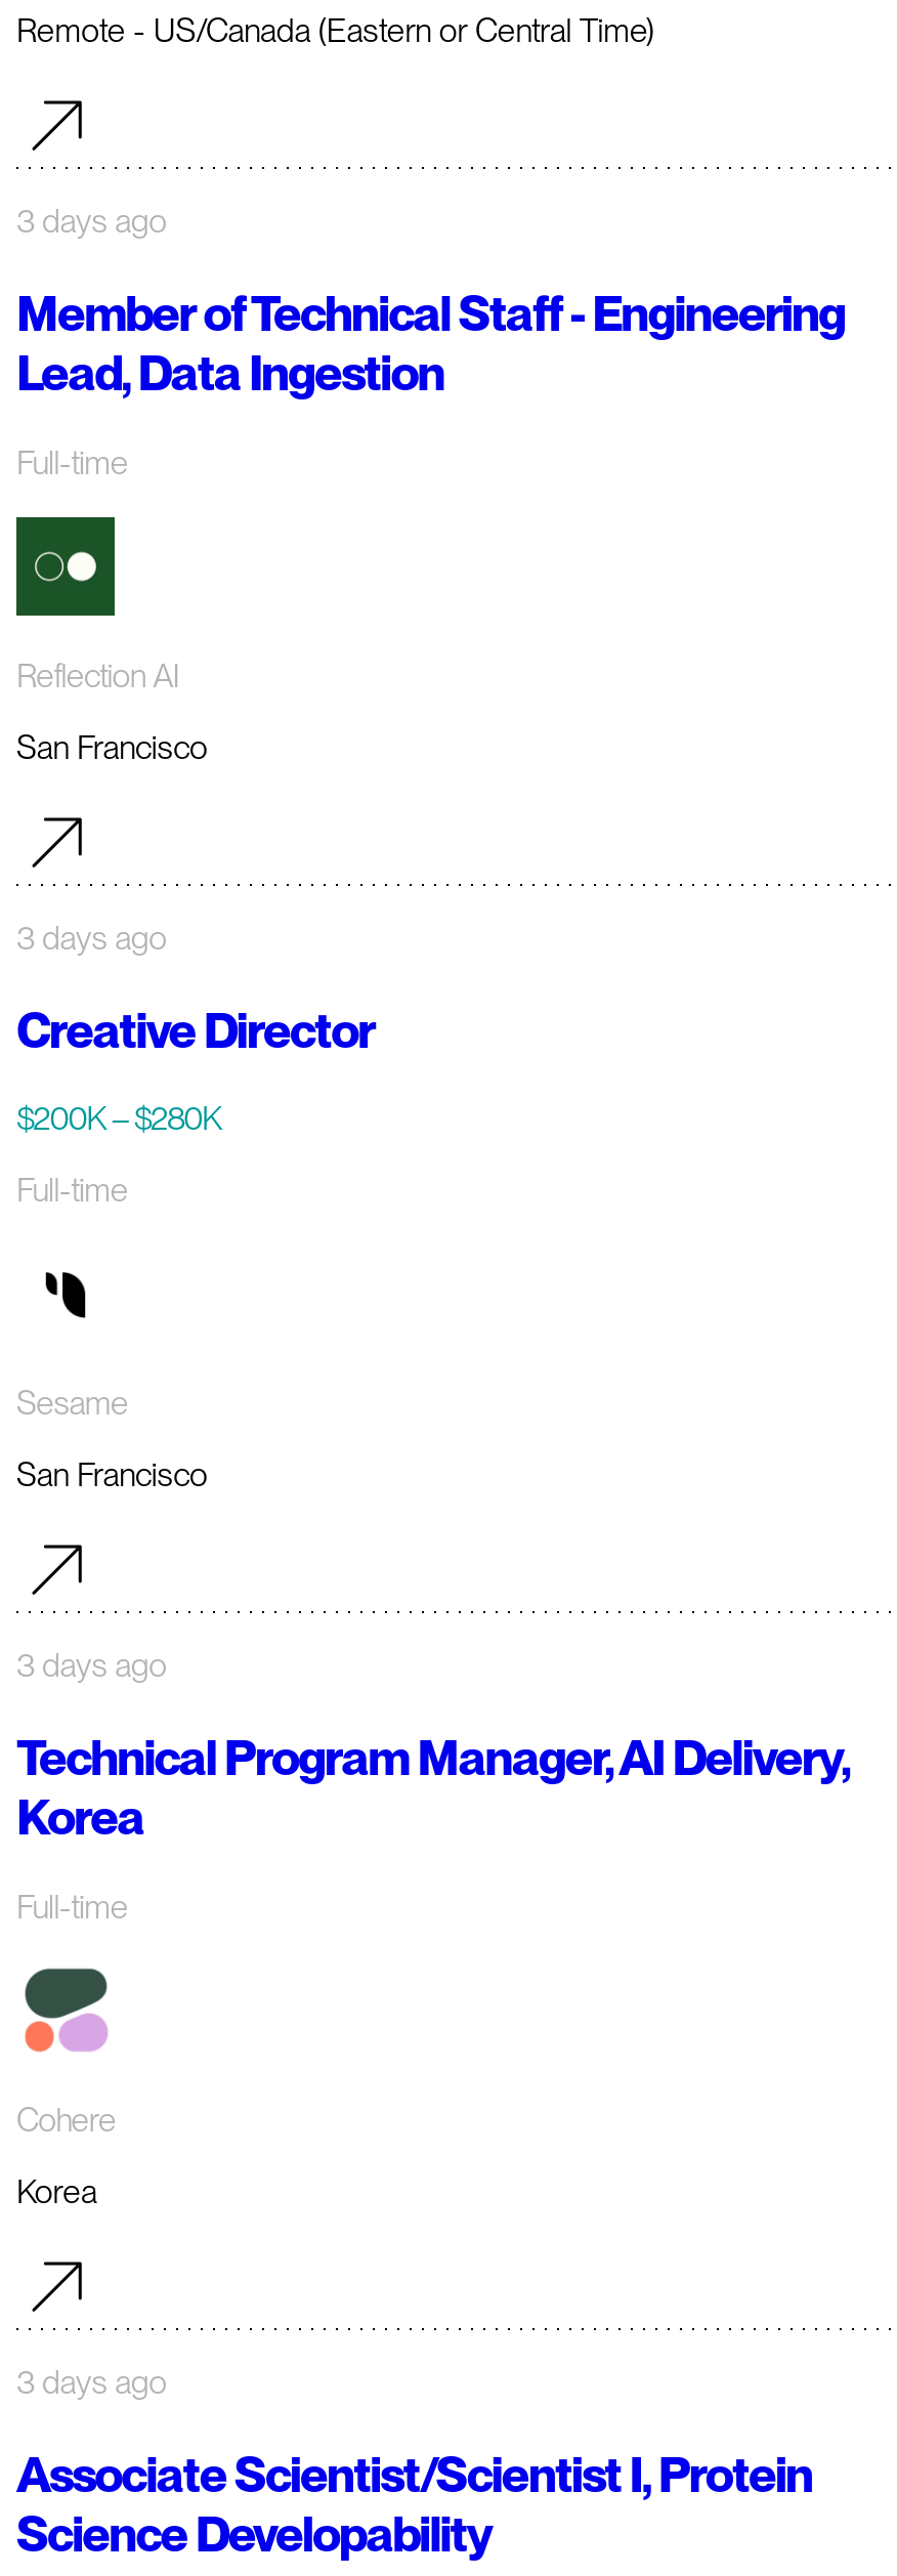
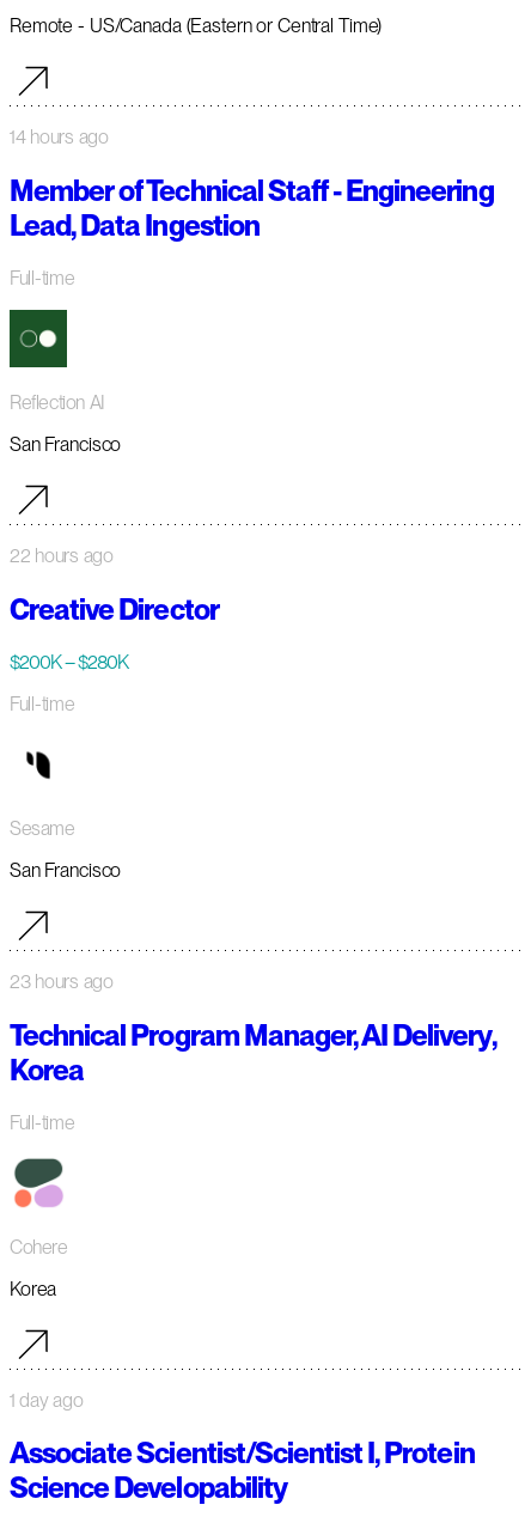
[16,201,167,240] 3 days ago -> [10,126,109,148] 14 hours ago
[16,918,167,956] 3 days ago -> [10,544,113,567] 22 hours ago
[16,1647,167,1686] 3 days ago -> [10,970,113,993] 23 hours ago
[16,2363,167,2402] 3 days ago -> [10,1389,83,1411] 1 day ago

